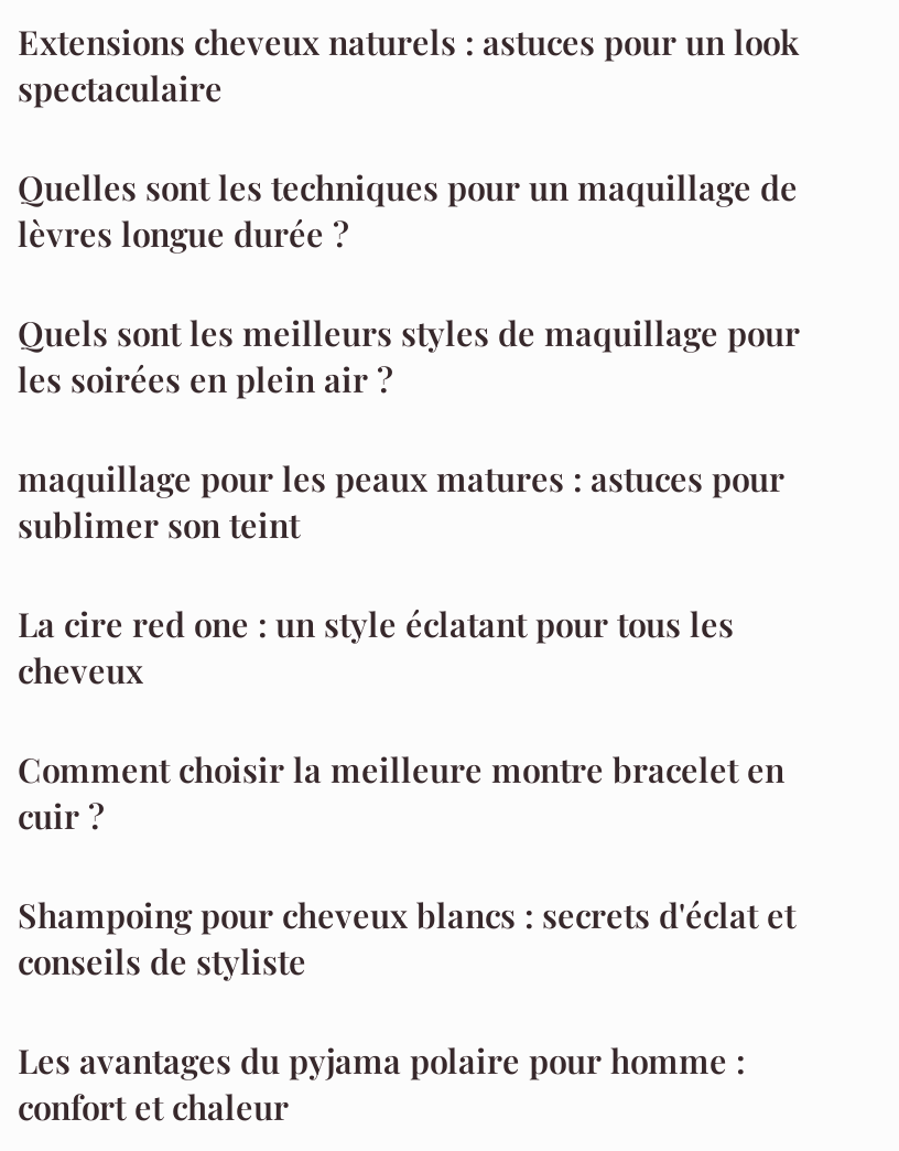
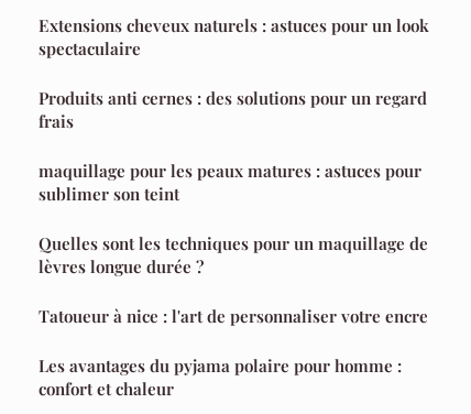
moved [18,165,798,256] -> [39,232,428,277]: Quelles sont les techniques pour un maquillage de | lèvres longue durée ?
[18,311,800,401] Quels sont les meilleurs styles de maquillage pour | les soirées en plein air ? -> [39,86,427,132] Produits anti cernes : des solutions pour un regard | frais
[18,602,795,983] La cire red one : un style éclatant pour tous les | cheveux | Comment choisir la meilleure montre bracelet en | cuir ? | Shampoing pour cheveux blancs : secrets d'éclat et | conseils de styliste -> [39,304,428,326] Tatoueur à nice : l'art de personnaliser votre encre

